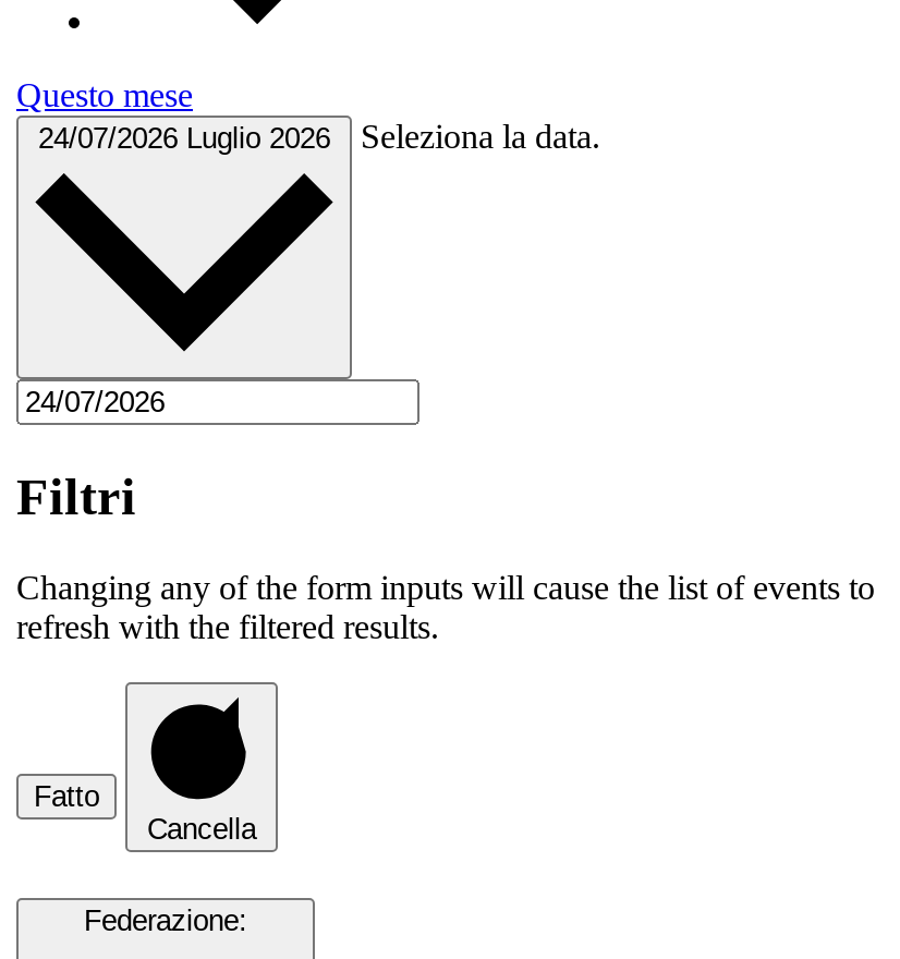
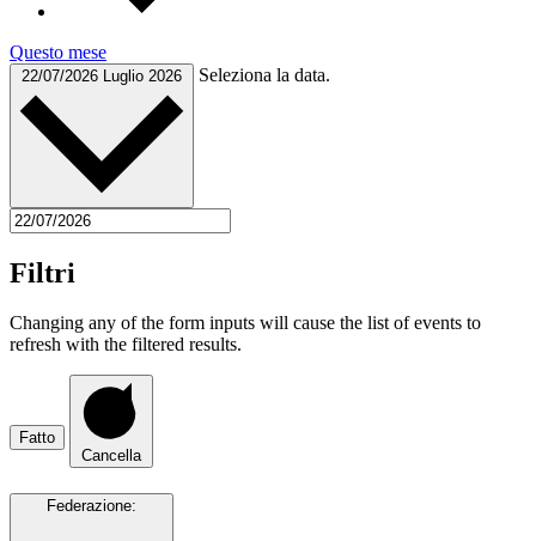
[38,118,600,155] 24/07/2026 Luglio 2026 Seleziona la data. -> [22,65,330,85] 22/07/2026 Luglio 2026 Seleziona la data.

